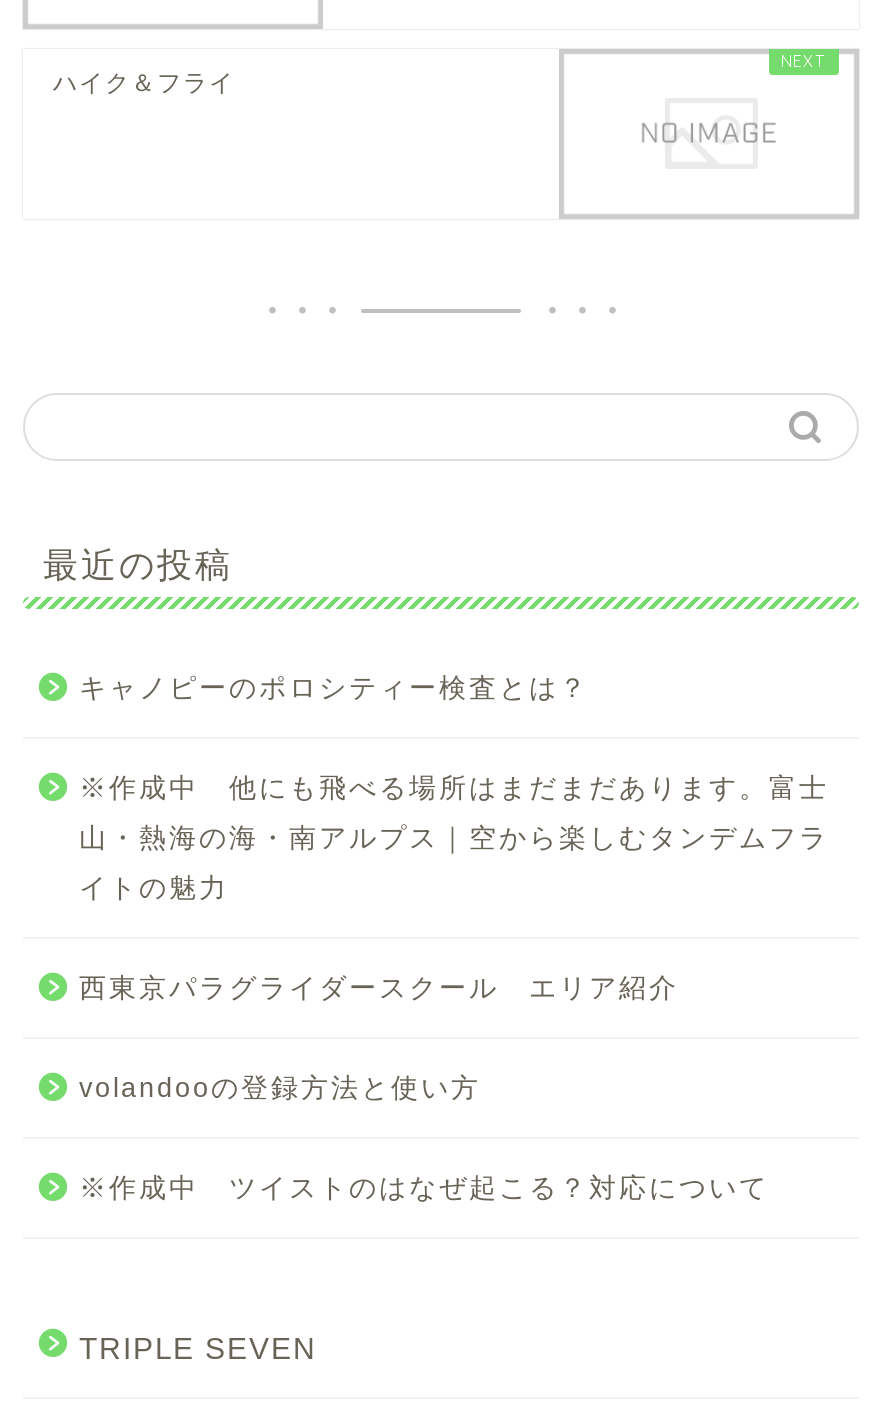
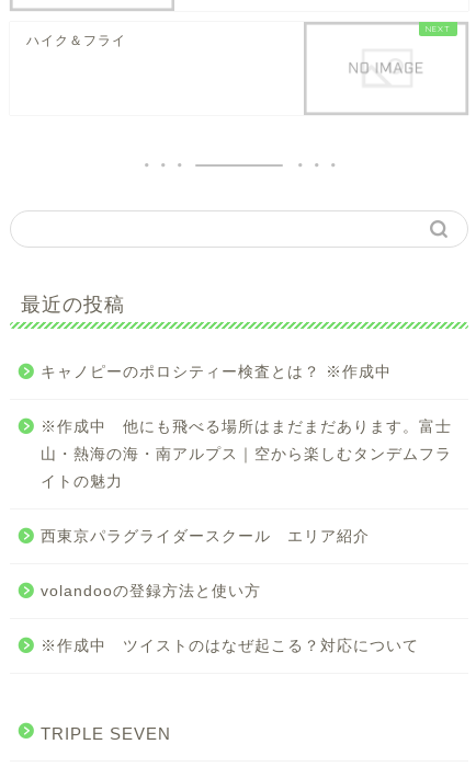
[79,673,589,703] キャノピーのポロシティー検査とは？ -> [41,364,392,380] キャノピーのポロシティー検査とは？ ※作成中

